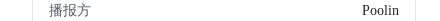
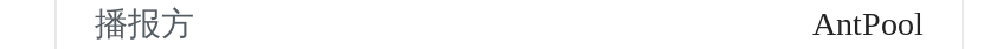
[362,3,399,18] Poolin -> [812,8,924,43] AntPool

